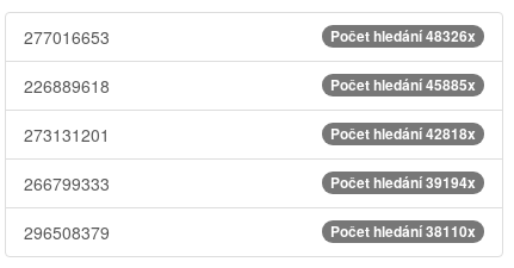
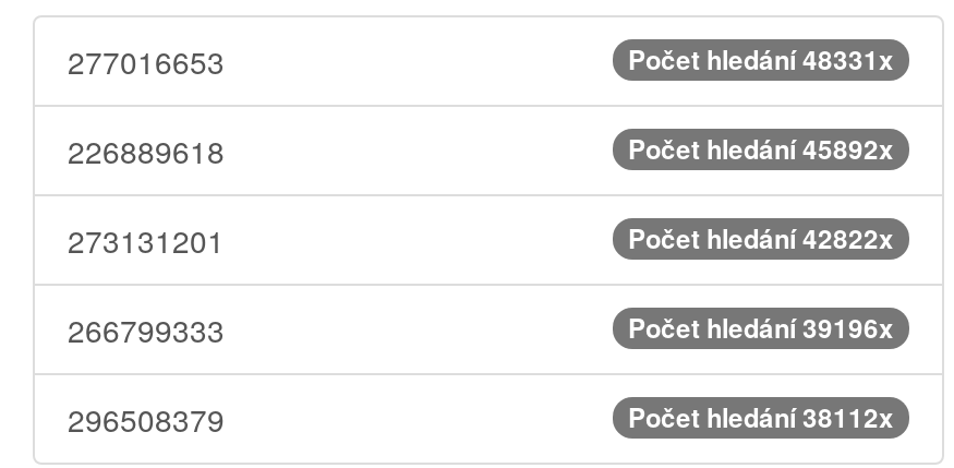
[330,25,476,46] Počet hledání 48326x -> [628,39,894,79] Počet hledání 48331x
[330,74,476,95] Počet hledání 45885x -> [628,129,894,168] Počet hledání 45892x
[330,123,476,144] Počet hledání 42818x -> [628,218,894,257] Počet hledání 42822x
[330,172,476,193] Počet hledání 39194x -> [628,308,894,347] Počet hledání 39196x
[330,220,476,242] Počet hledání 38110x -> [628,397,894,436] Počet hledání 38112x

